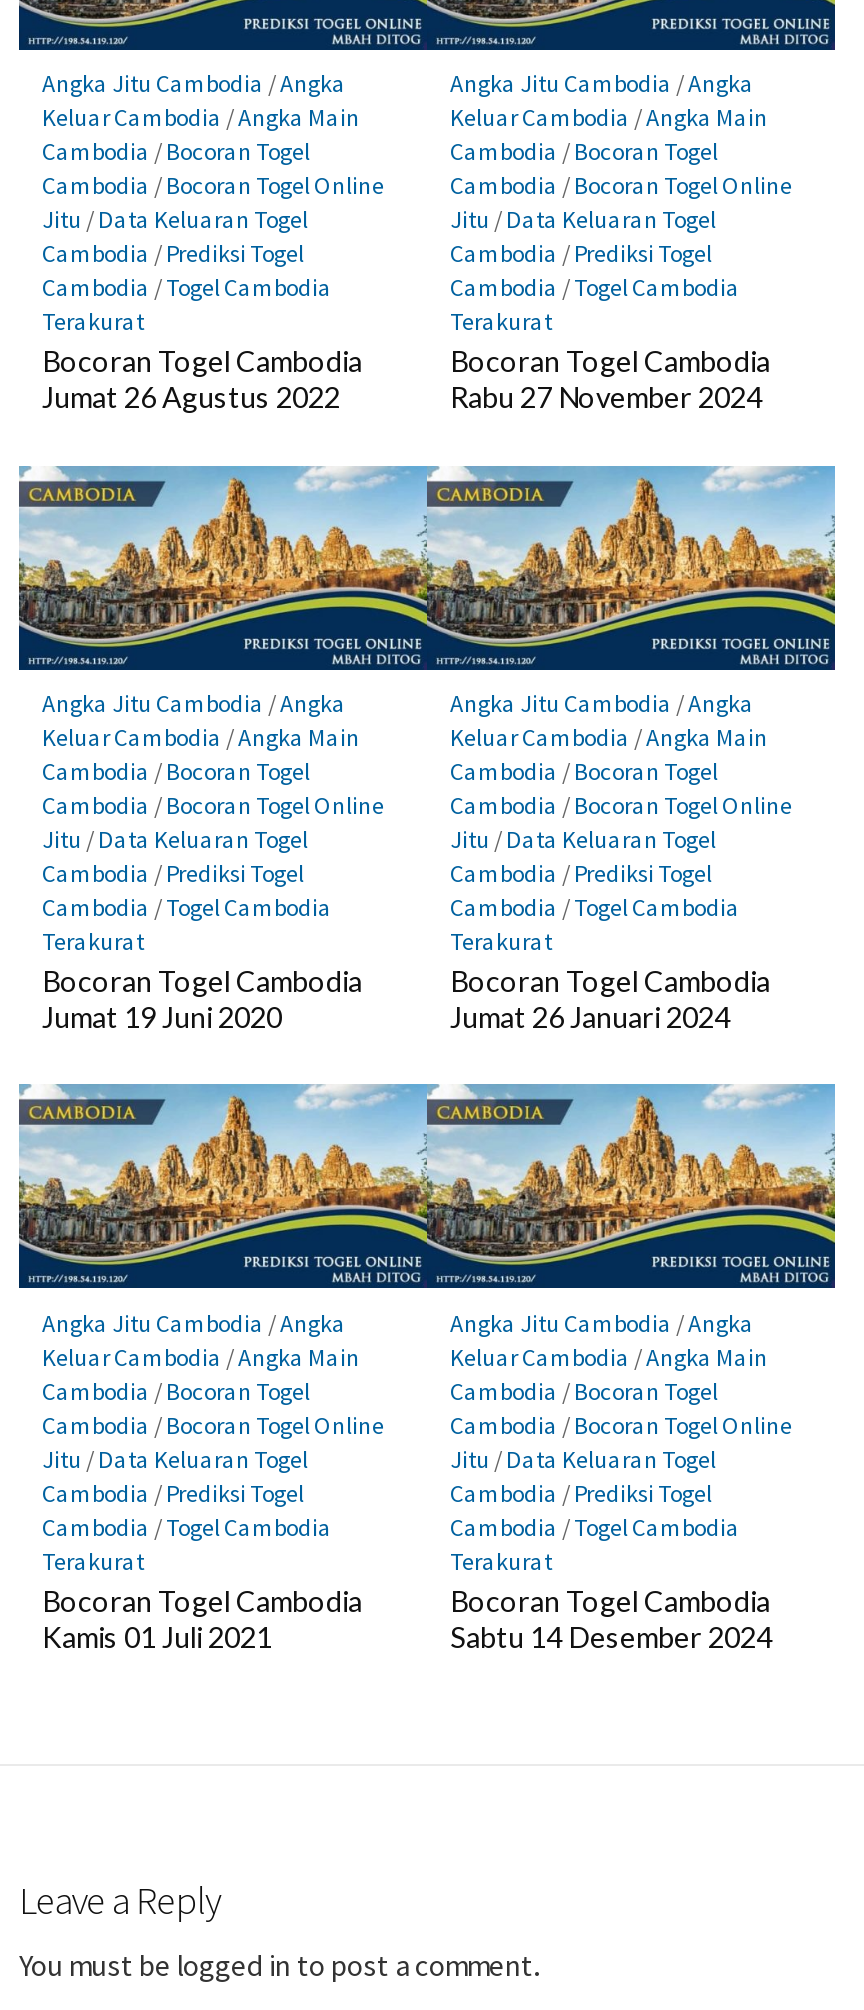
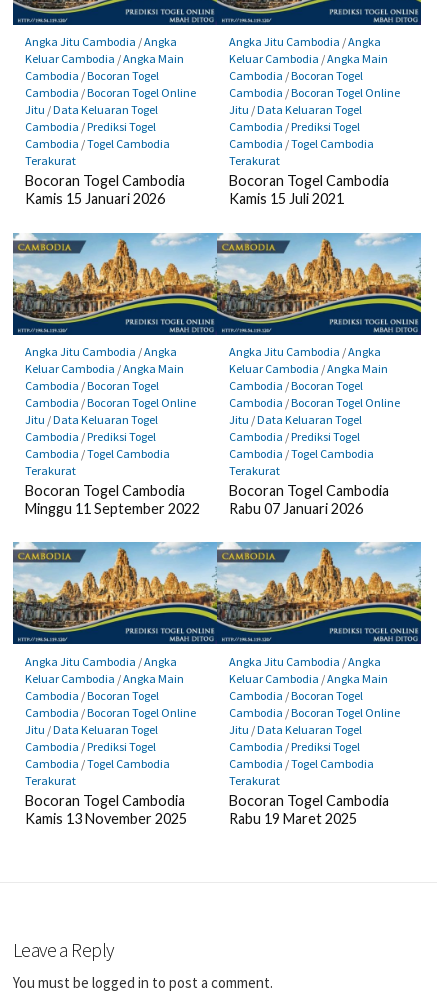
[42,381,340,415] Jumat 26 Agustus 2022 -> [24,190,164,207] Kamis 15 Januari 2026
[450,381,762,415] Rabu 27 November 2024 -> [228,190,343,207] Kamis 15 Juli 2021
[42,1000,282,1034] Jumat 19 Juni 2020 -> [24,500,199,517] Minggu 11 September 2022
[450,1000,730,1034] Jumat 26 Januari 2024 -> [228,500,362,517] Rabu 07 Januari 2026
[42,1619,272,1653] Kamis 01 Juli 2021 -> [24,810,186,827] Kamis 13 November 2025
[450,1619,772,1653] Sabtu 14 Desember 2024 -> [228,810,356,827] Rabu 19 Maret 2025

